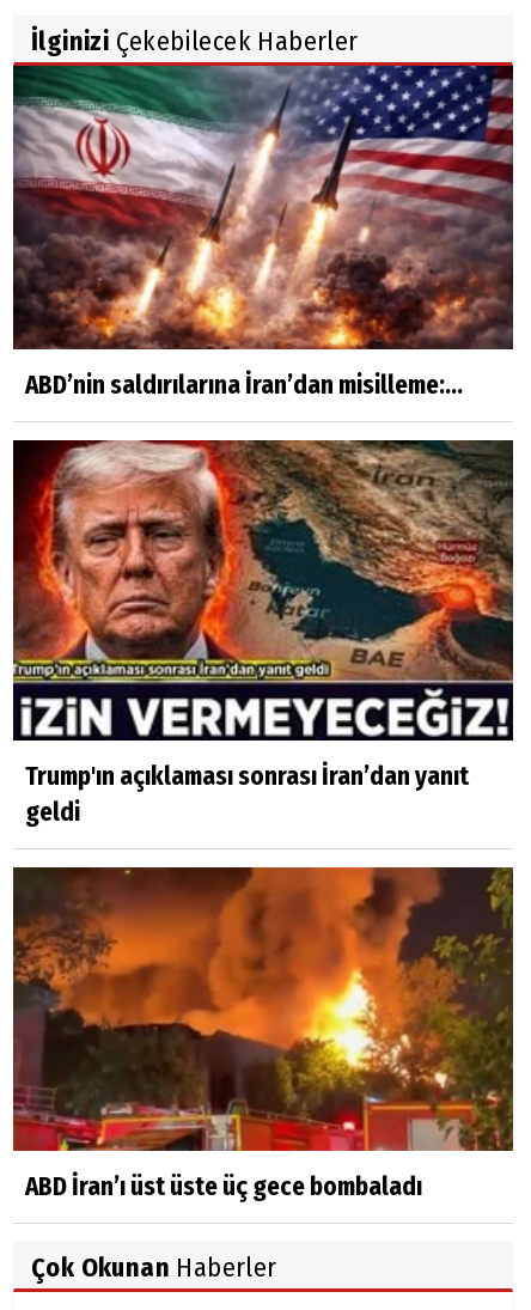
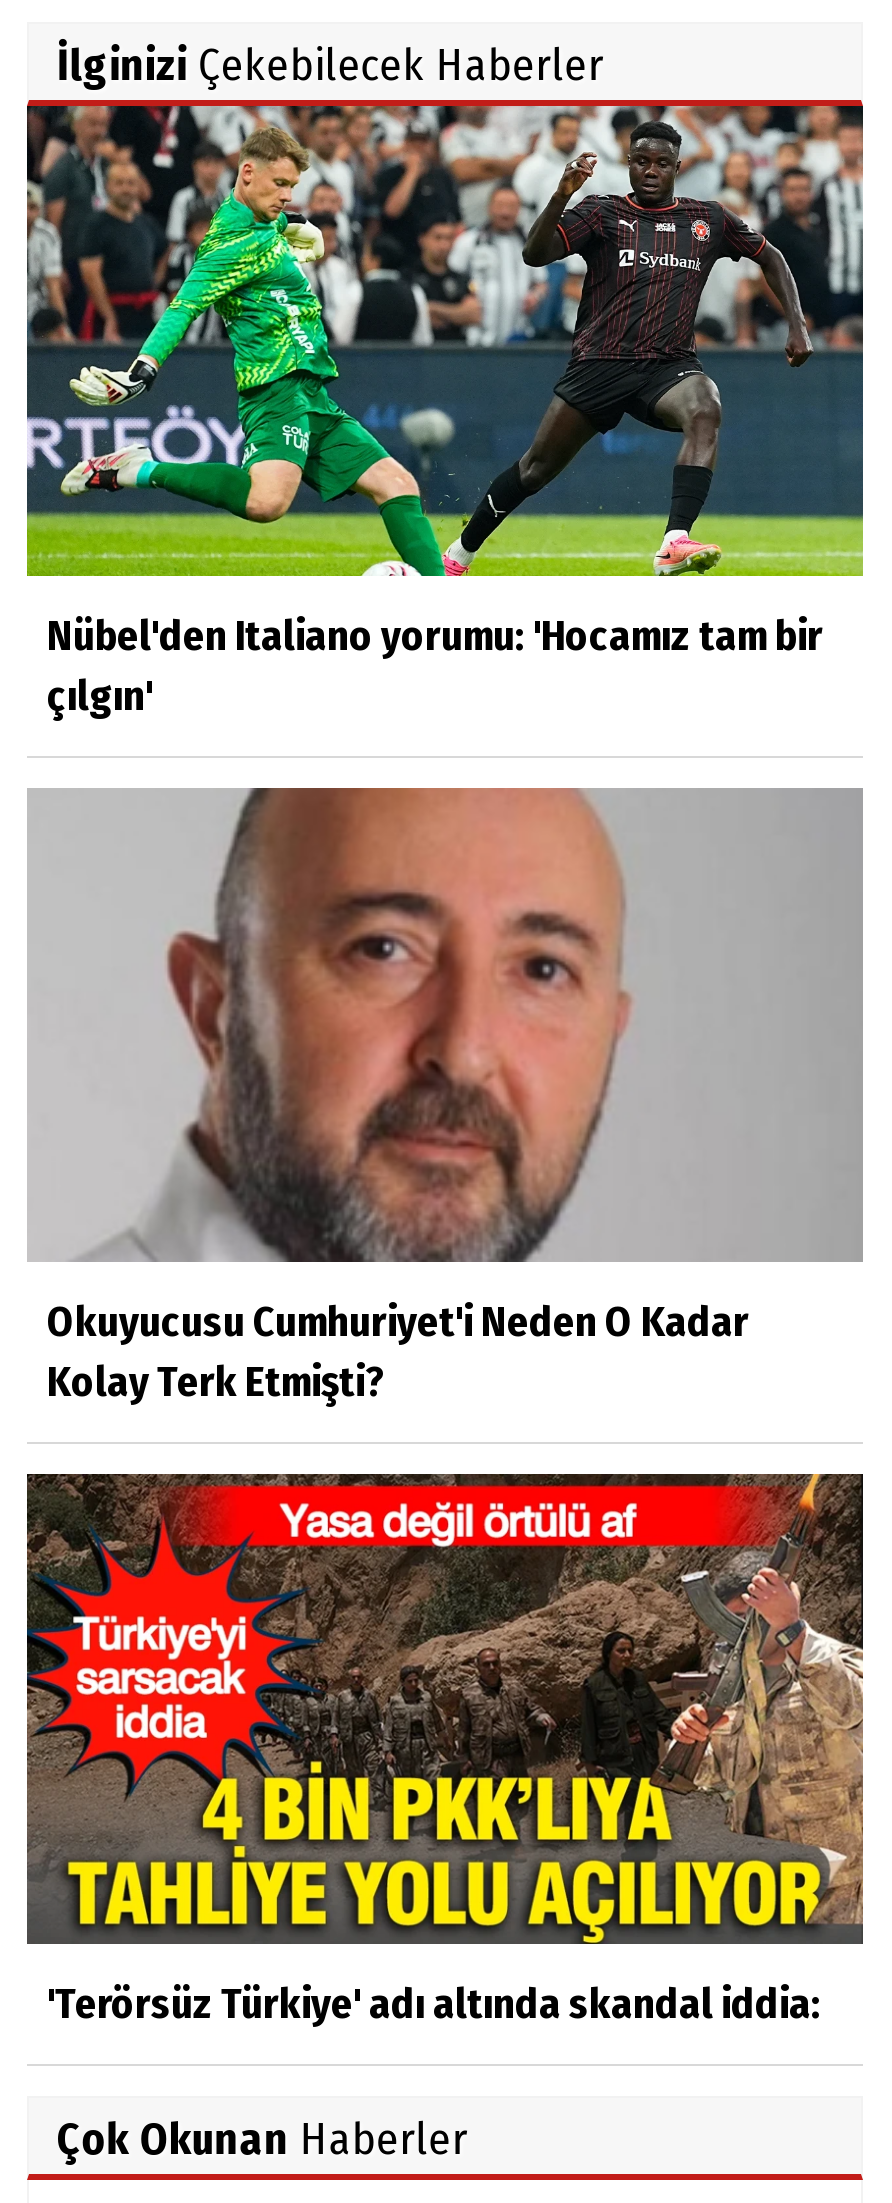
[12,65,514,401] [image] | ABD’nin saldırılarına İran’dan misilleme:... -> [25,104,865,721] [image] | Nübel'den Italiano yorumu: 'Hocamız tam bir | çılgın'
[12,439,514,827] [image] | Trump'ın açıklaması sonrası İran’dan yanıt | geldi -> [27,758,863,1408] [image] | Okuyucusu Cumhuriyet'i Neden O Kadar | Kolay Terk Etmişti?
[13,866,513,1202] [image] | ABD İran’ı üst üste üç gece bombaladı -> [27,1472,865,2031] [image] | 'Terörsüz Türkiye' adı altında skandal iddia:

